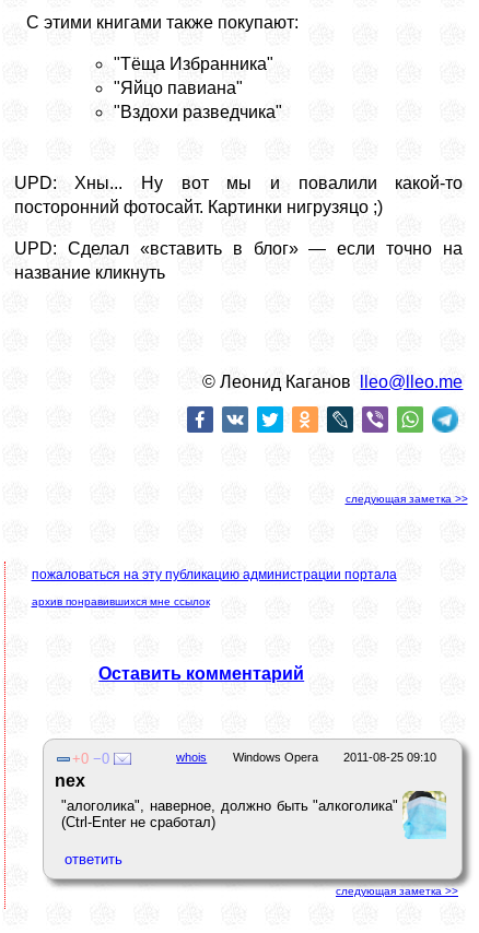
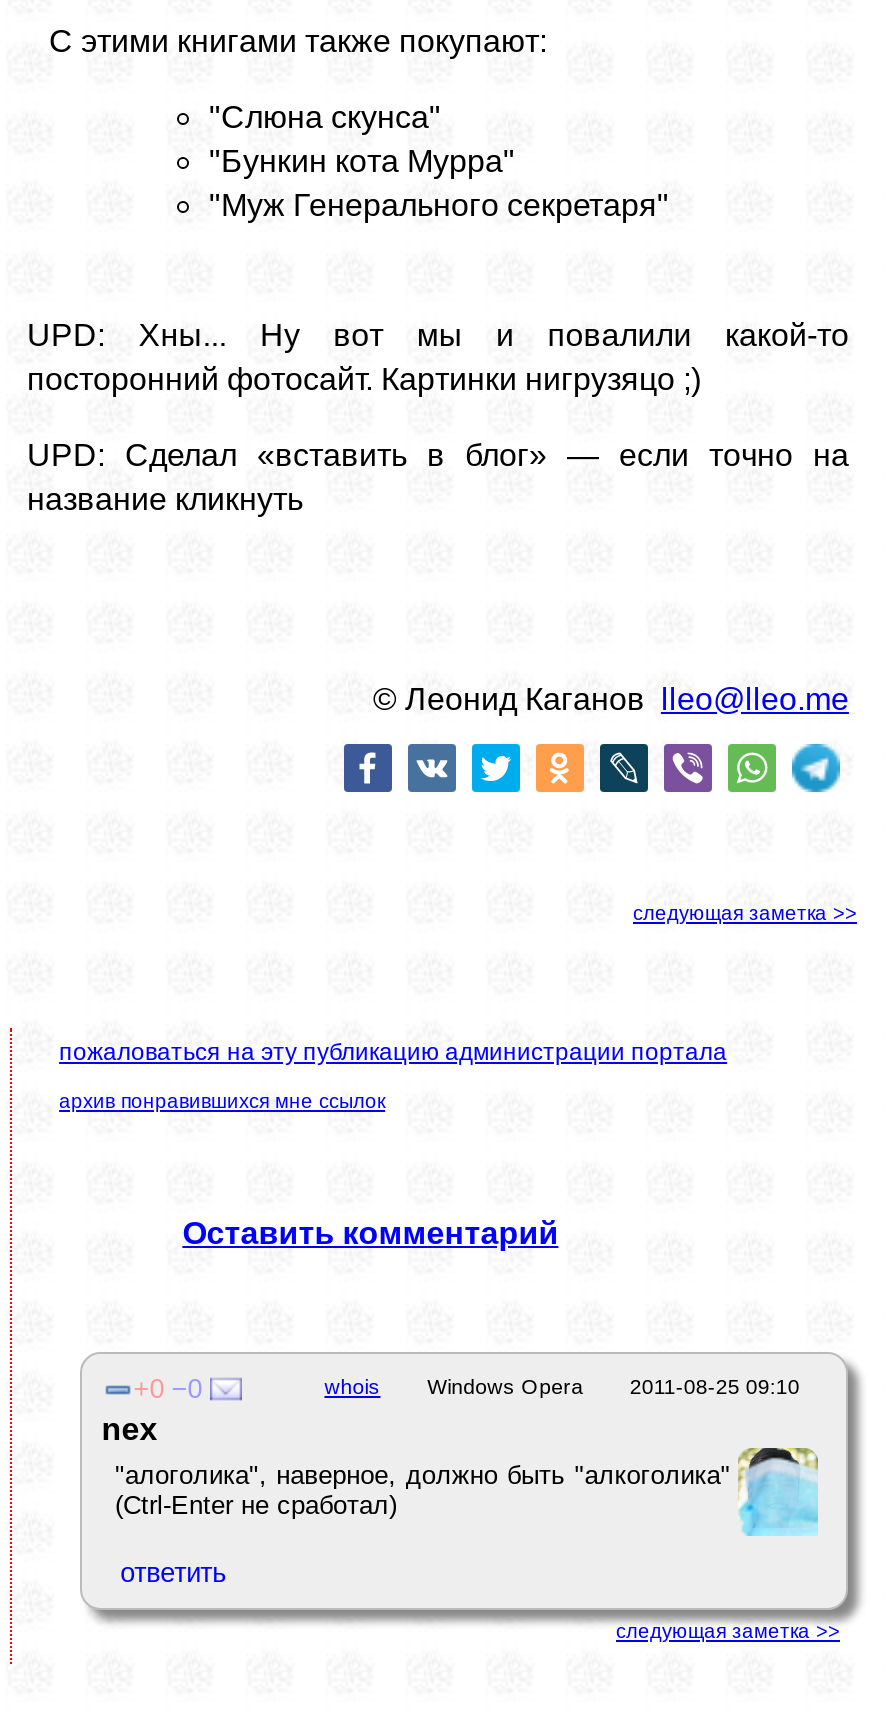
[113,55,282,121] "Тёща Избранника" | "Яйцо павиана" | "Вздохи разведчика" -> [209,100,669,222] "Слюна скунса" | "Бункин кота Мурра" | "Муж Генерального секретаря"

